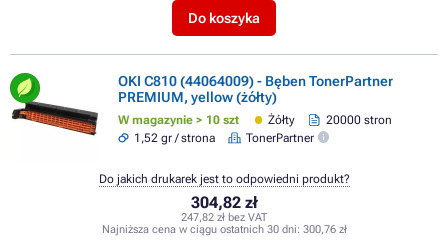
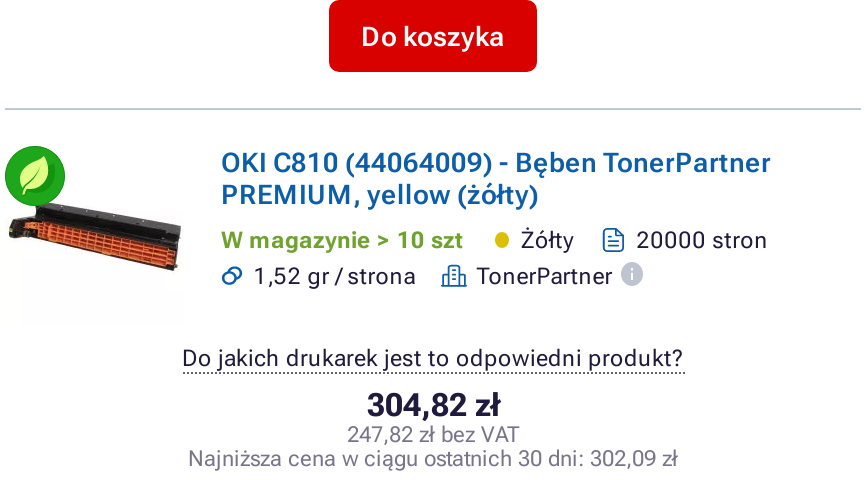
[101,223,346,236] Najniższa cena w ciągu ostatnich 30 dni: 300,76 zł -> [188,445,678,471] Najniższa cena w ciągu ostatnich 30 dni: 302,09 zł

